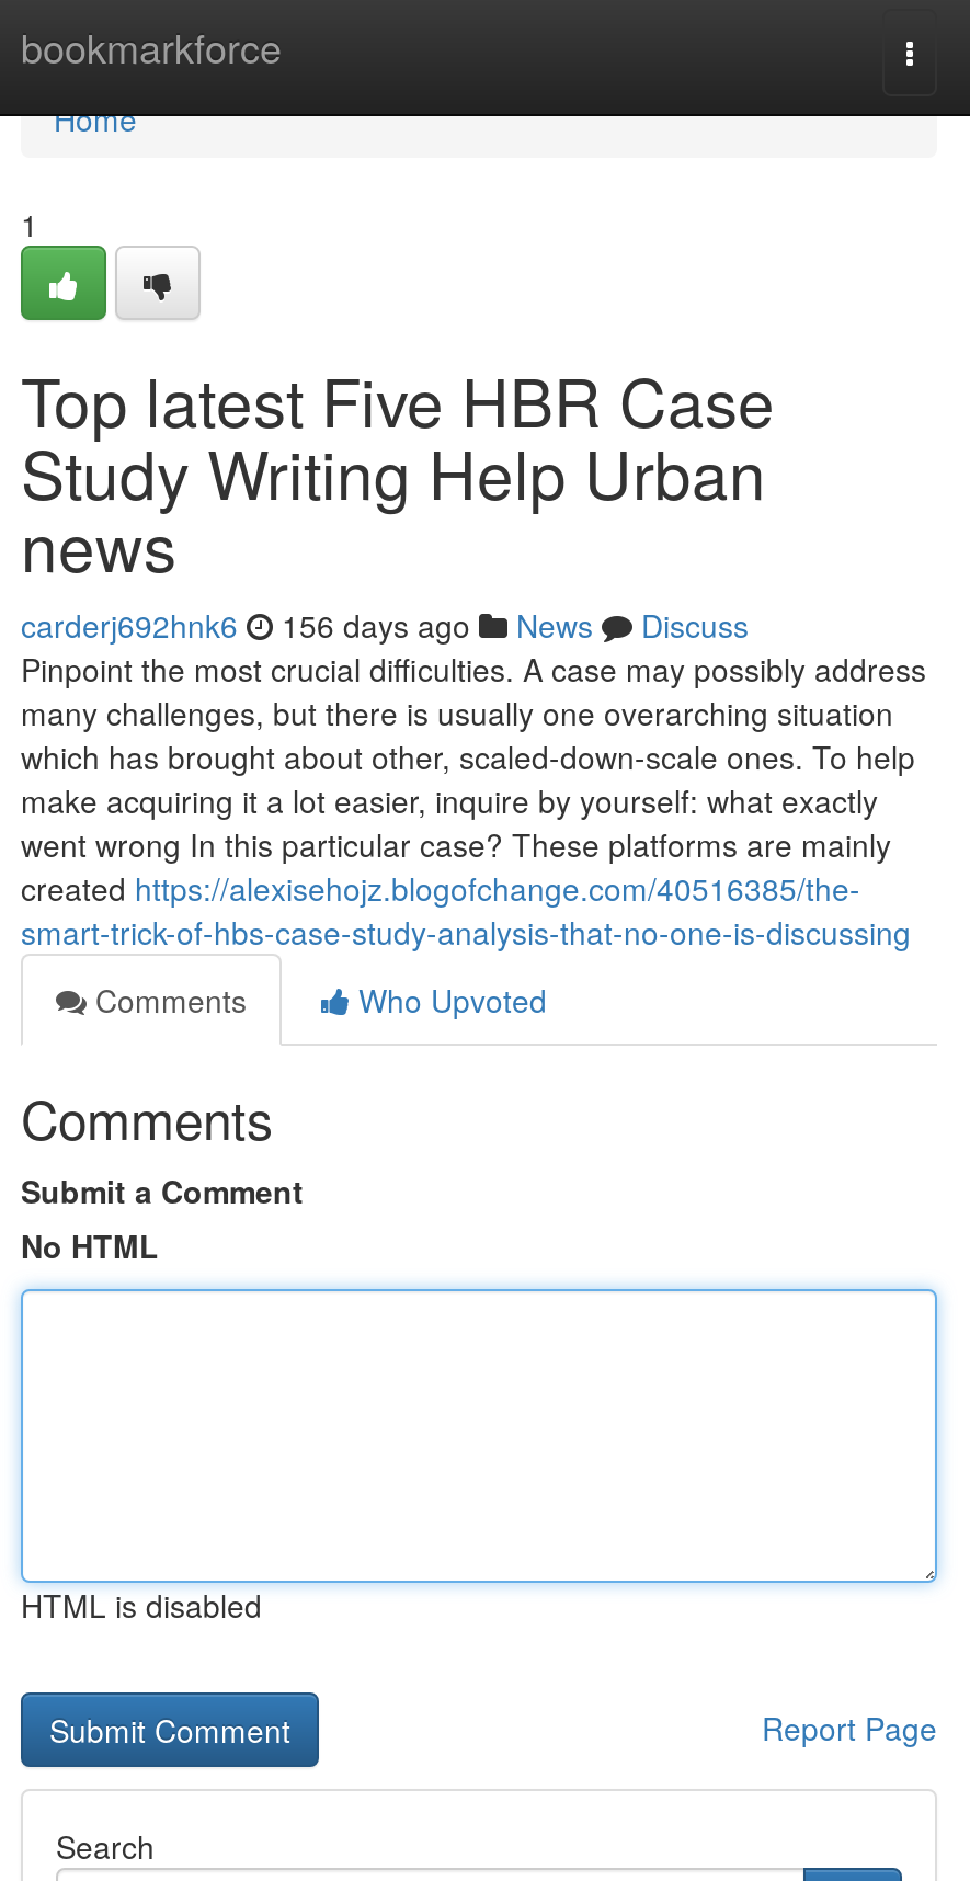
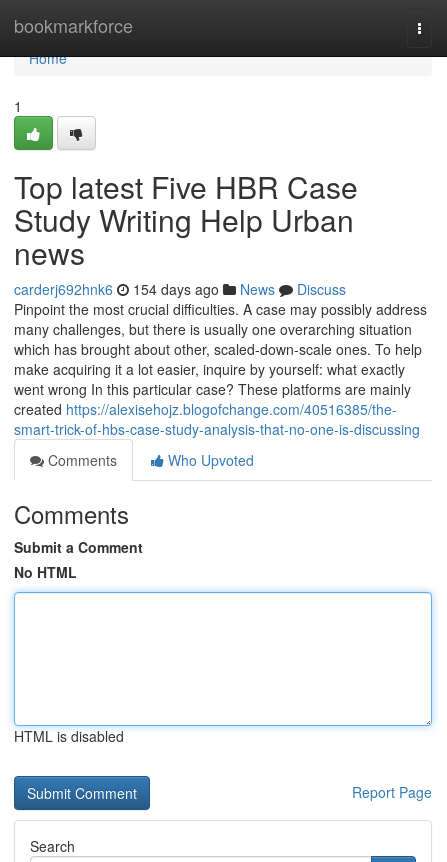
[21,603,749,647] carderj692hnk6 156 days ago News Discuss -> [14,279,346,299] carderj692hnk6 154 days ago News Discuss

